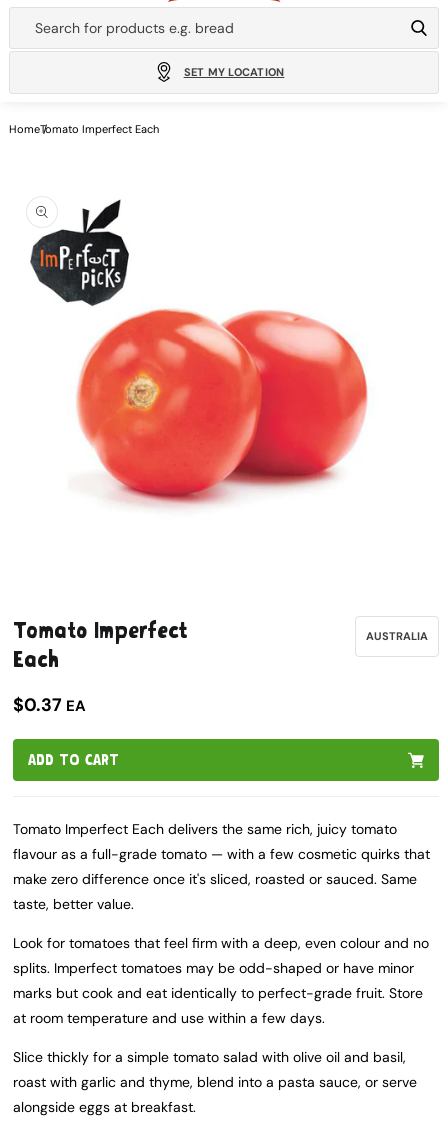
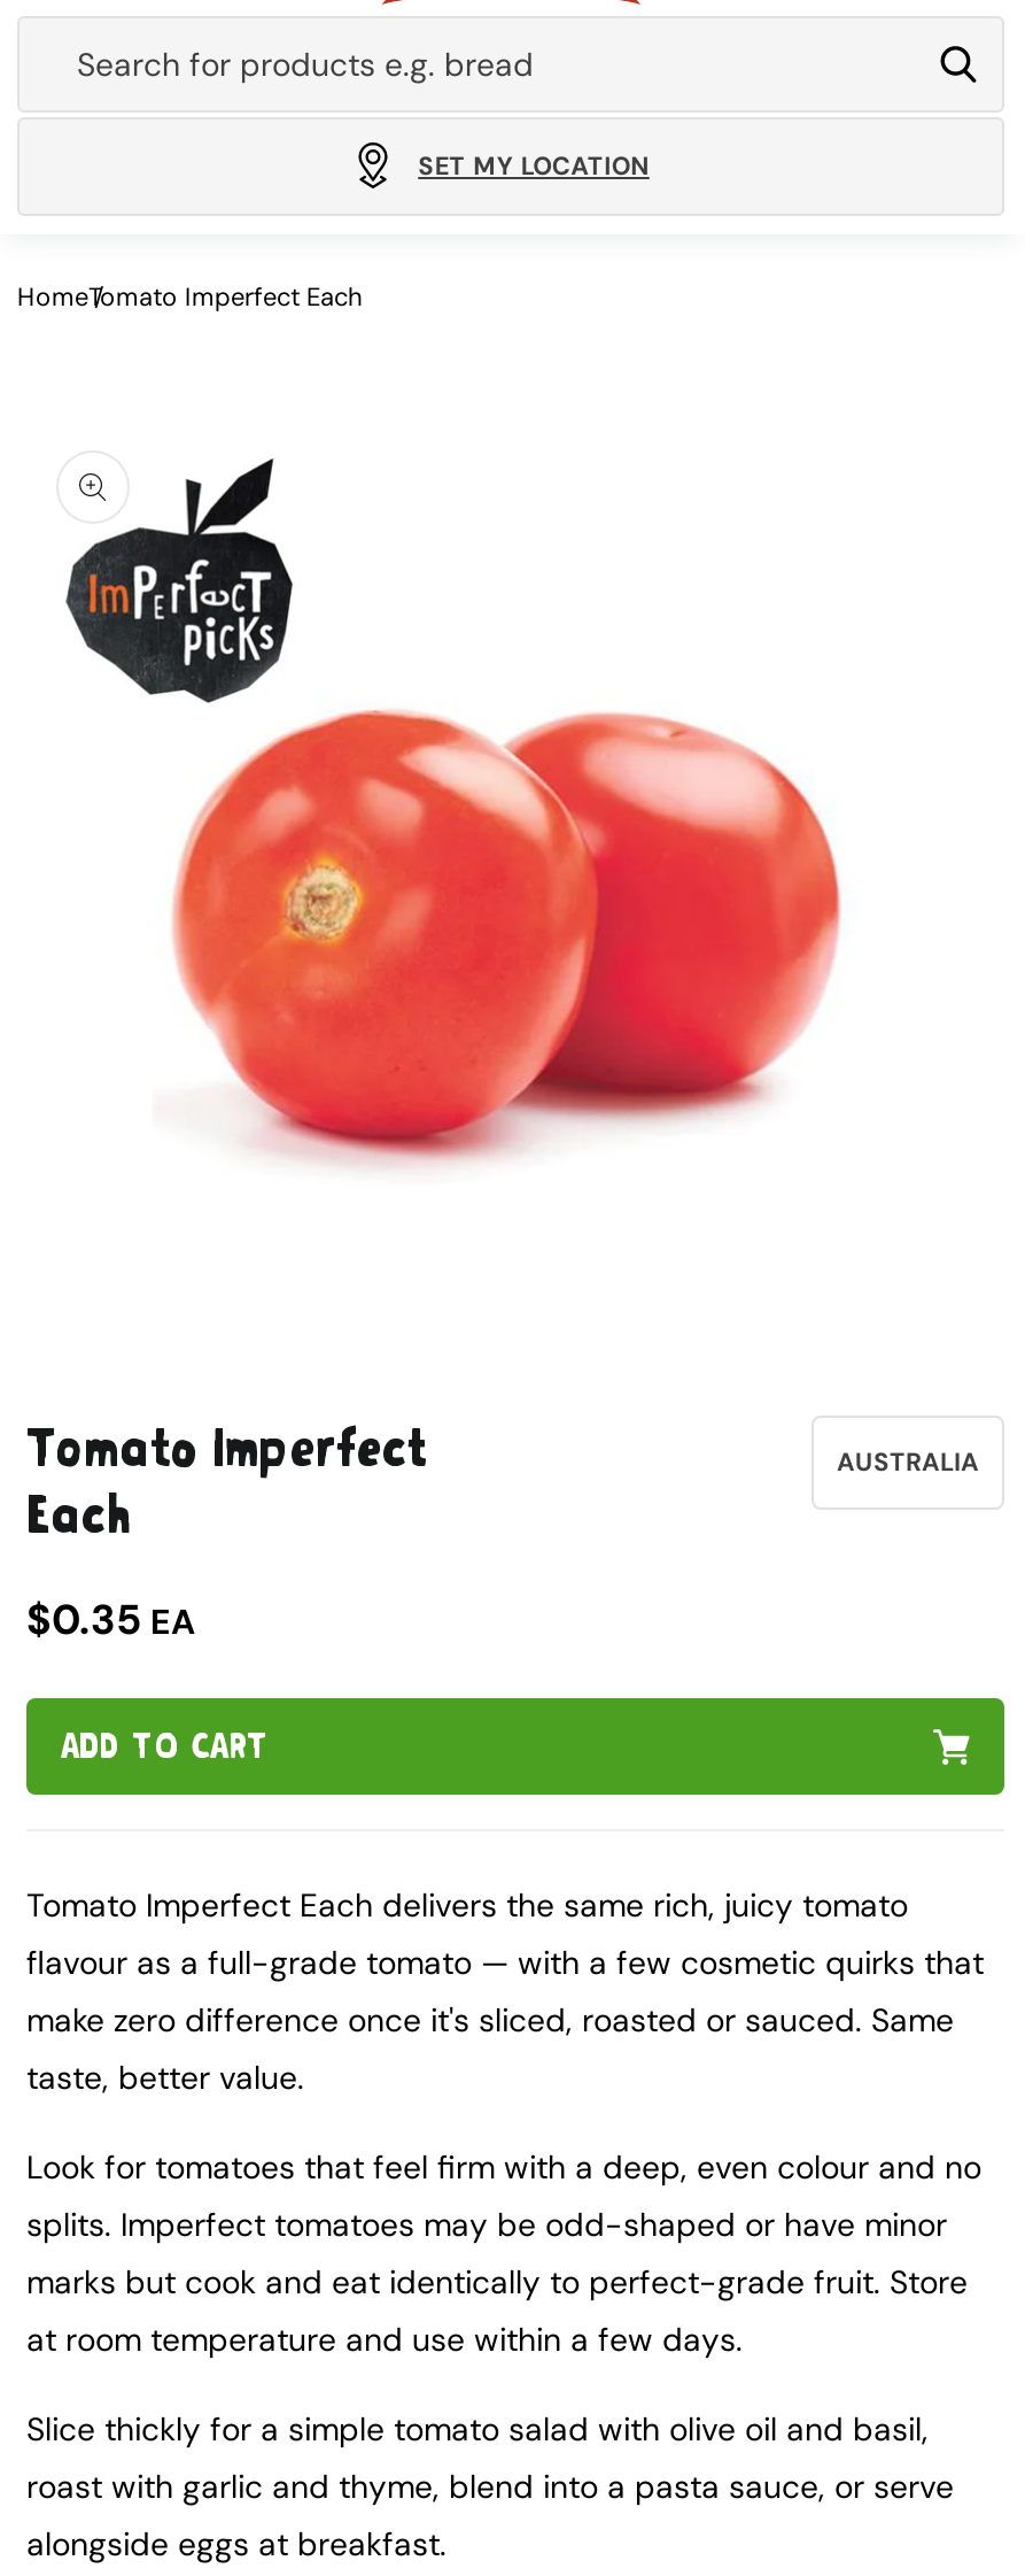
[13,693,86,717] $0.37 EA -> [26,1592,196,1648] $0.35 EA

